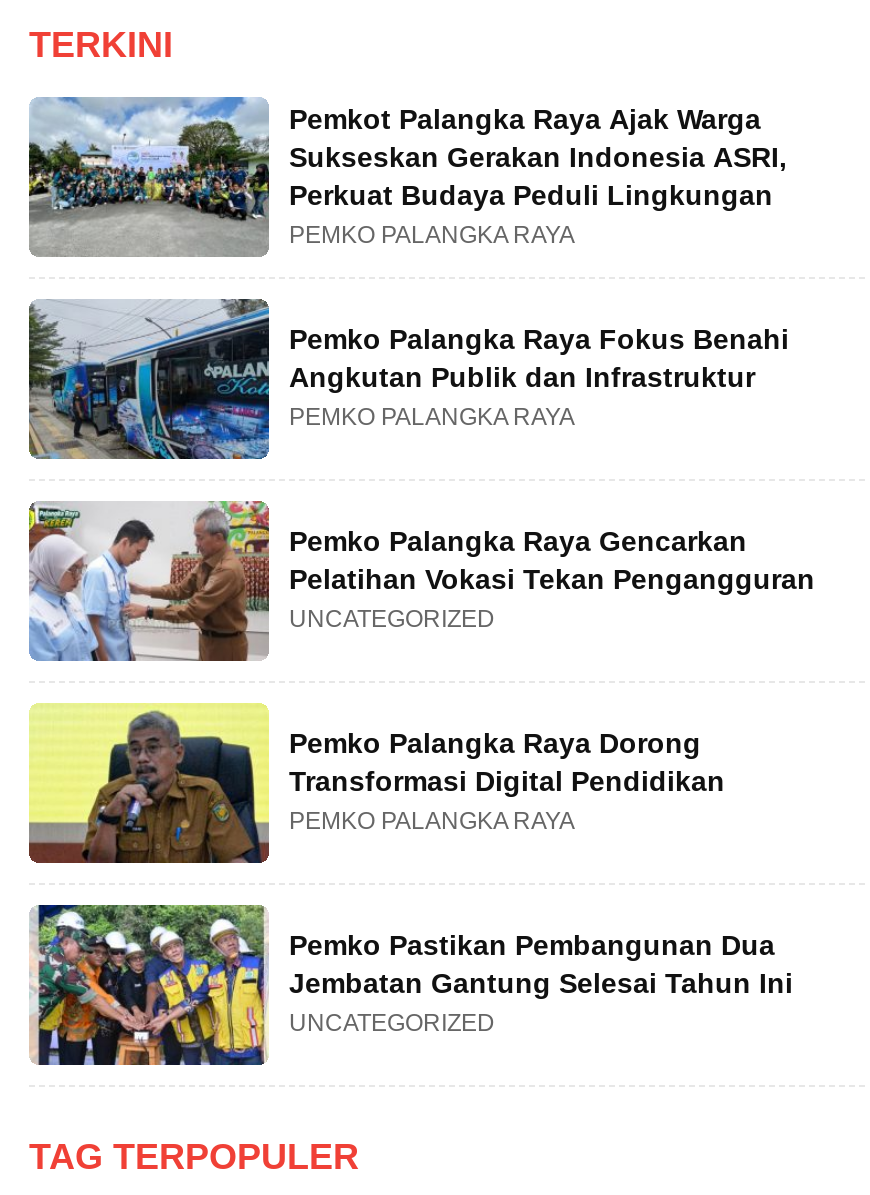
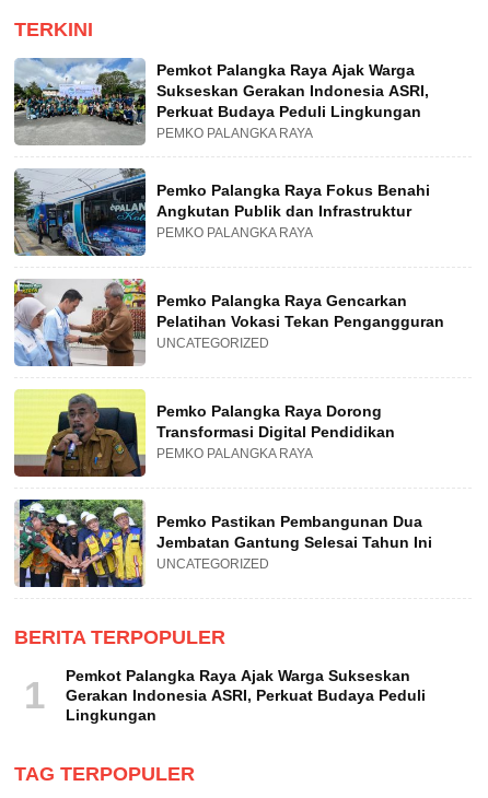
none -> [14,627,426,724] BERITA TERPOPULER | 1 | Pemkot Palangka Raya Ajak Warga Sukseskan | Gerakan Indonesia ASRI, Perkuat Budaya Peduli | Lingkungan

